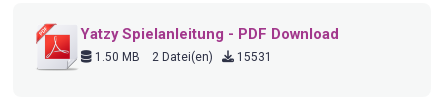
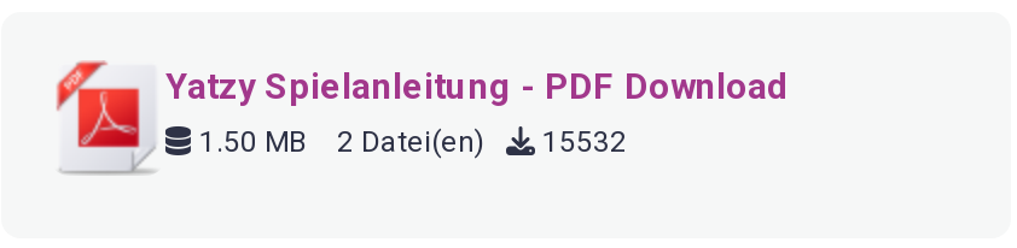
[92,49,272,63] 1.50 MB 2 Datei(en) 15531 -> [192,125,627,159] 1.50 MB 2 Datei(en) 15532

